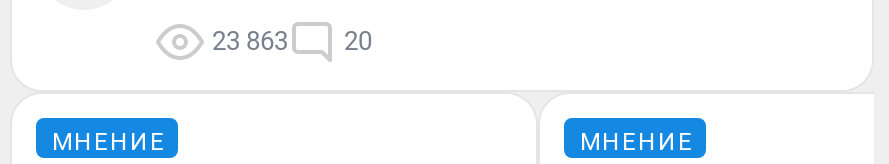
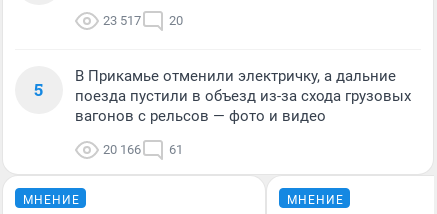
[212,25,372,55] 23 863 20 -> [103,13,183,28] 23 517 20
none -> [34,78,44,101] 5
none -> [75,67,411,157] В Прикамье отменили электричку, а дальние | поезда пустили в объезд из-за схода грузовых | вагонов с рельсов — фото и видео | 20 166 | 61

